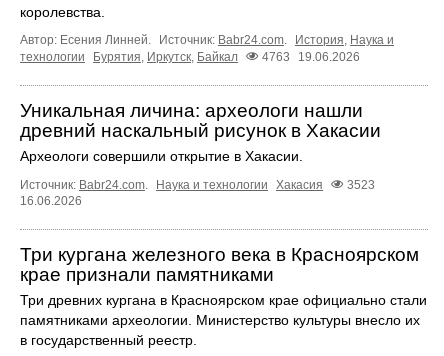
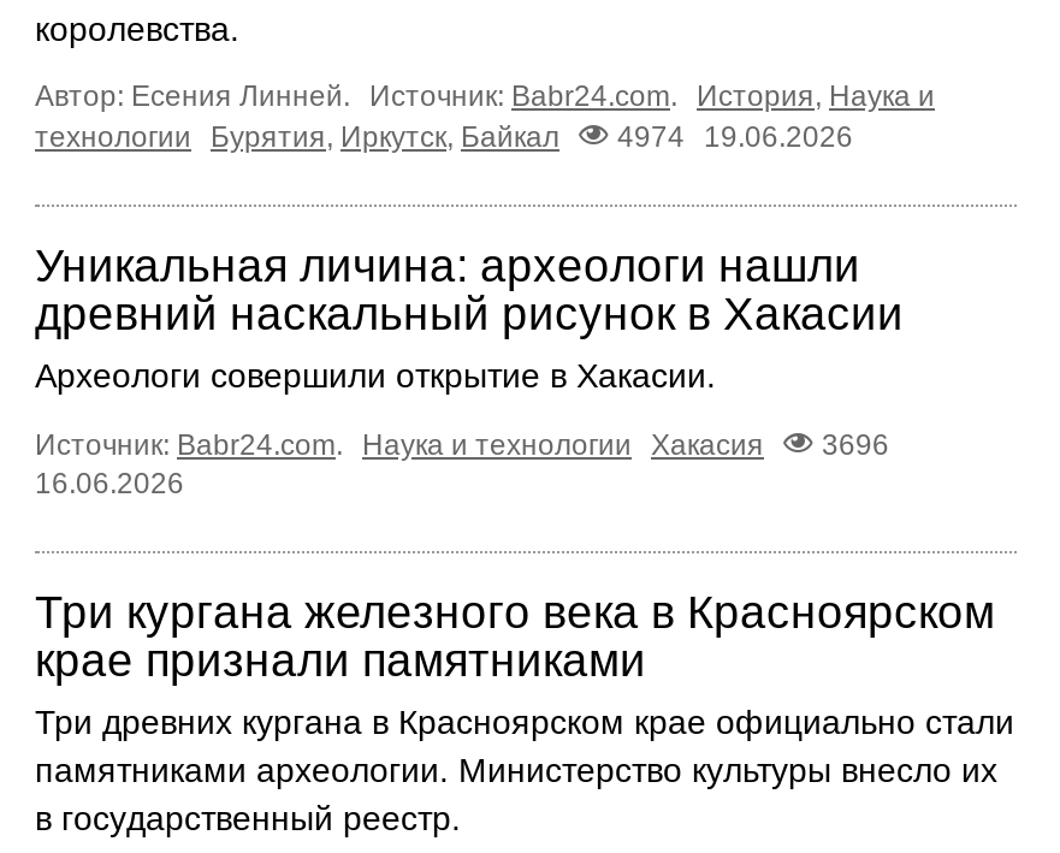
[20,50,360,64] технологии Бурятия, Иркутск, Байкал 4763 19.06.2026 -> [35,120,853,153] технологии Бурятия, Иркутск, Байкал 4974 19.06.2026
[20,178,375,192] Источник: Babr24.com. Наука и технологии Хакасия 3523 -> [35,428,889,462] Источник: Babr24.com. Наука и технологии Хакасия 3696

